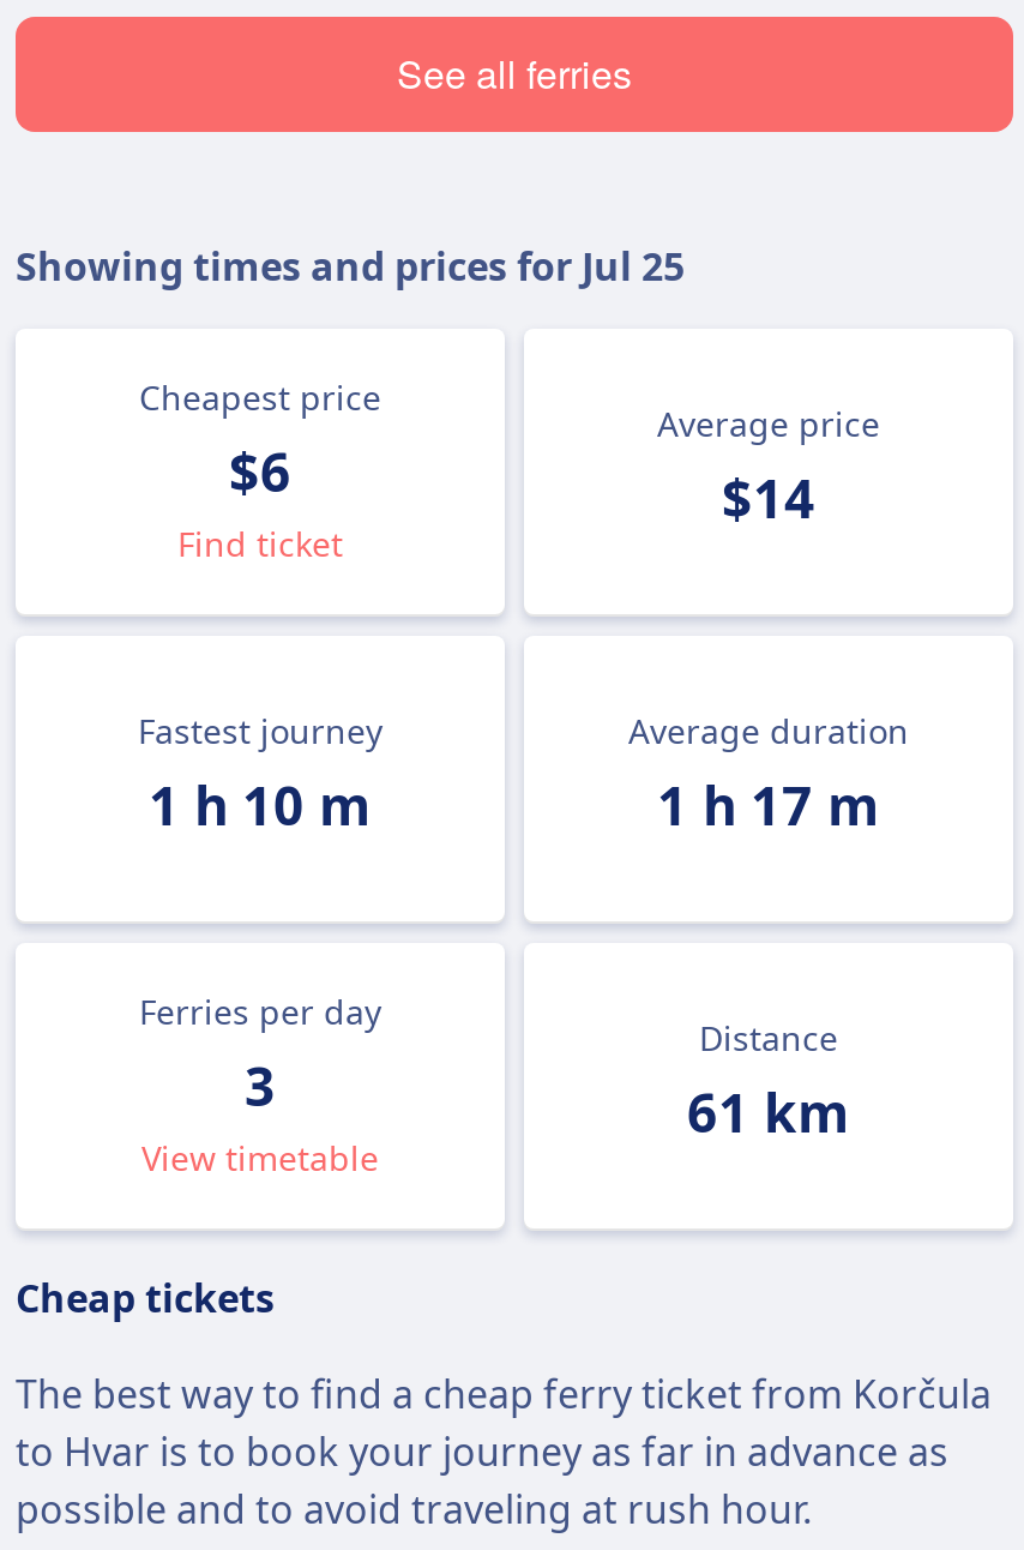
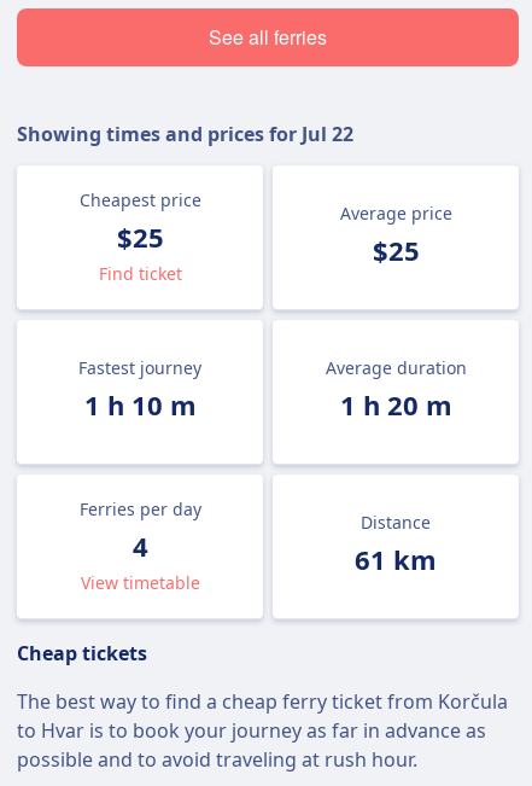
[16,240,685,293] Showing times and prices for Jul 25 -> [17,121,353,147] Showing times and prices for Jul 22
[229,434,291,506] $6 -> [116,219,163,255] $25
[722,461,815,533] $14 -> [372,232,419,268] $25
[657,768,880,840] 1 h 17 m -> [340,386,452,423] 1 h 20 m
[245,1049,276,1121] 3 -> [132,528,148,564] 4

